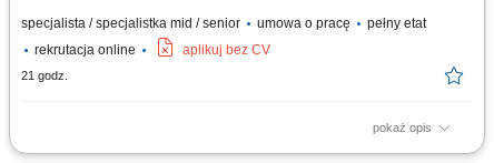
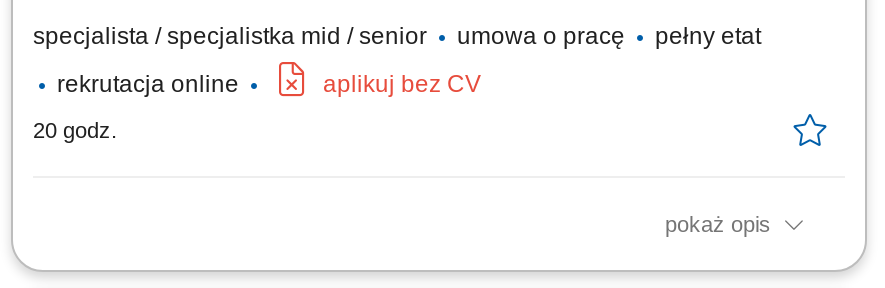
[21,69,68,82] 21 godz. -> [33,118,117,142] 20 godz.

